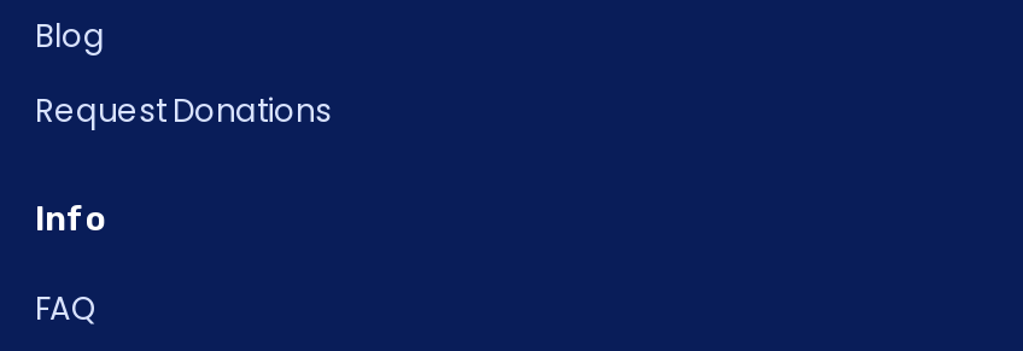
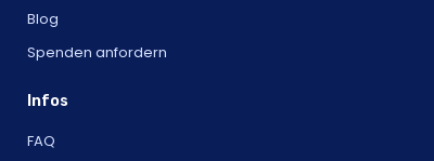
[35,87,332,133] Request Donations -> [27,43,167,63] Spenden anfordern
[35,198,107,239] Info -> [27,92,68,111] Infos

